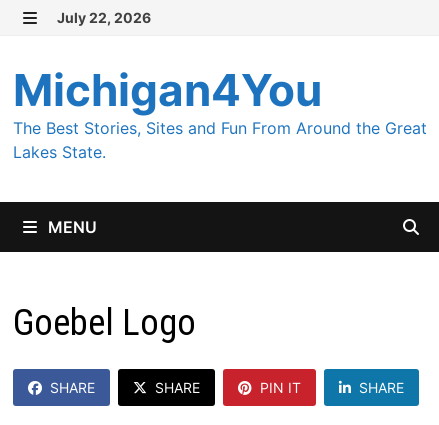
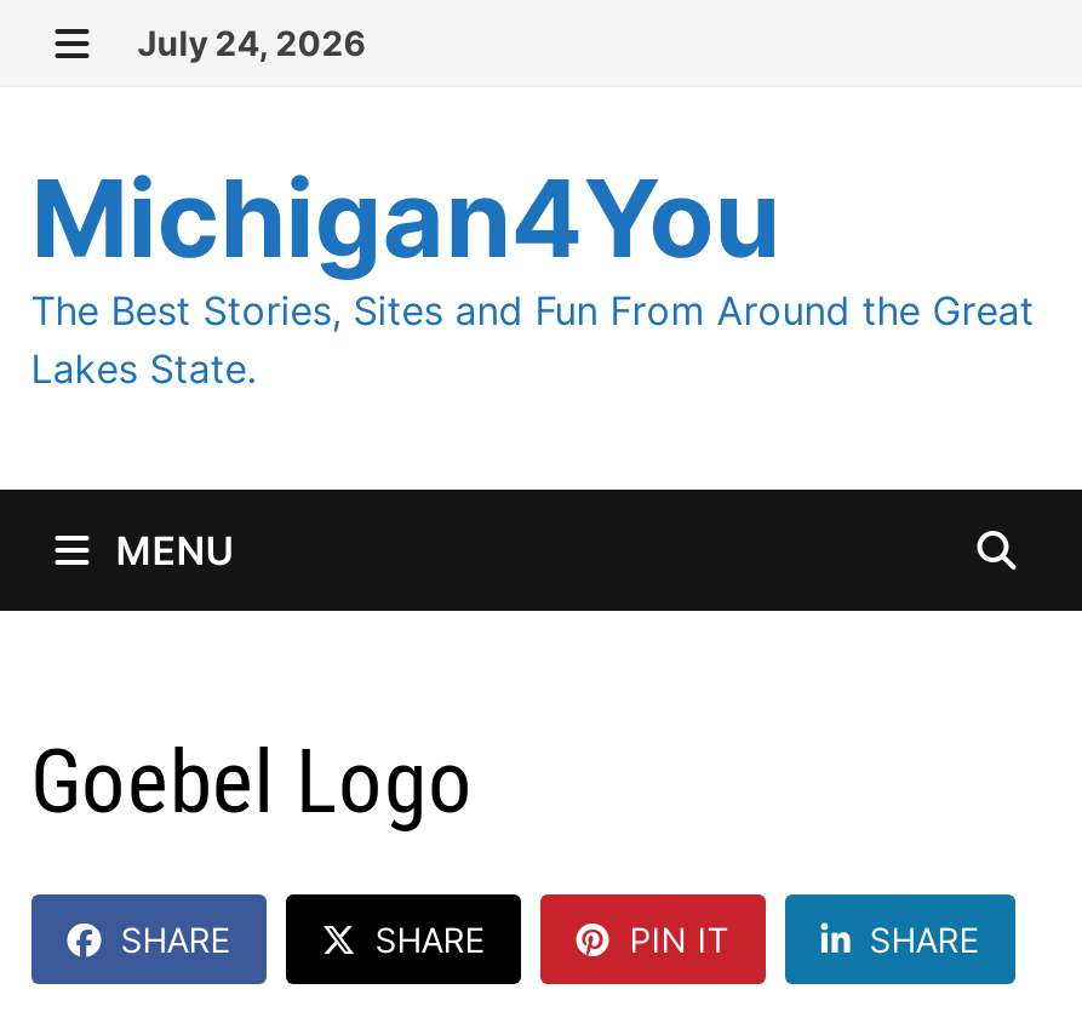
[57,9,151,26] July 22, 2026 -> [138,22,365,63] July 24, 2026

